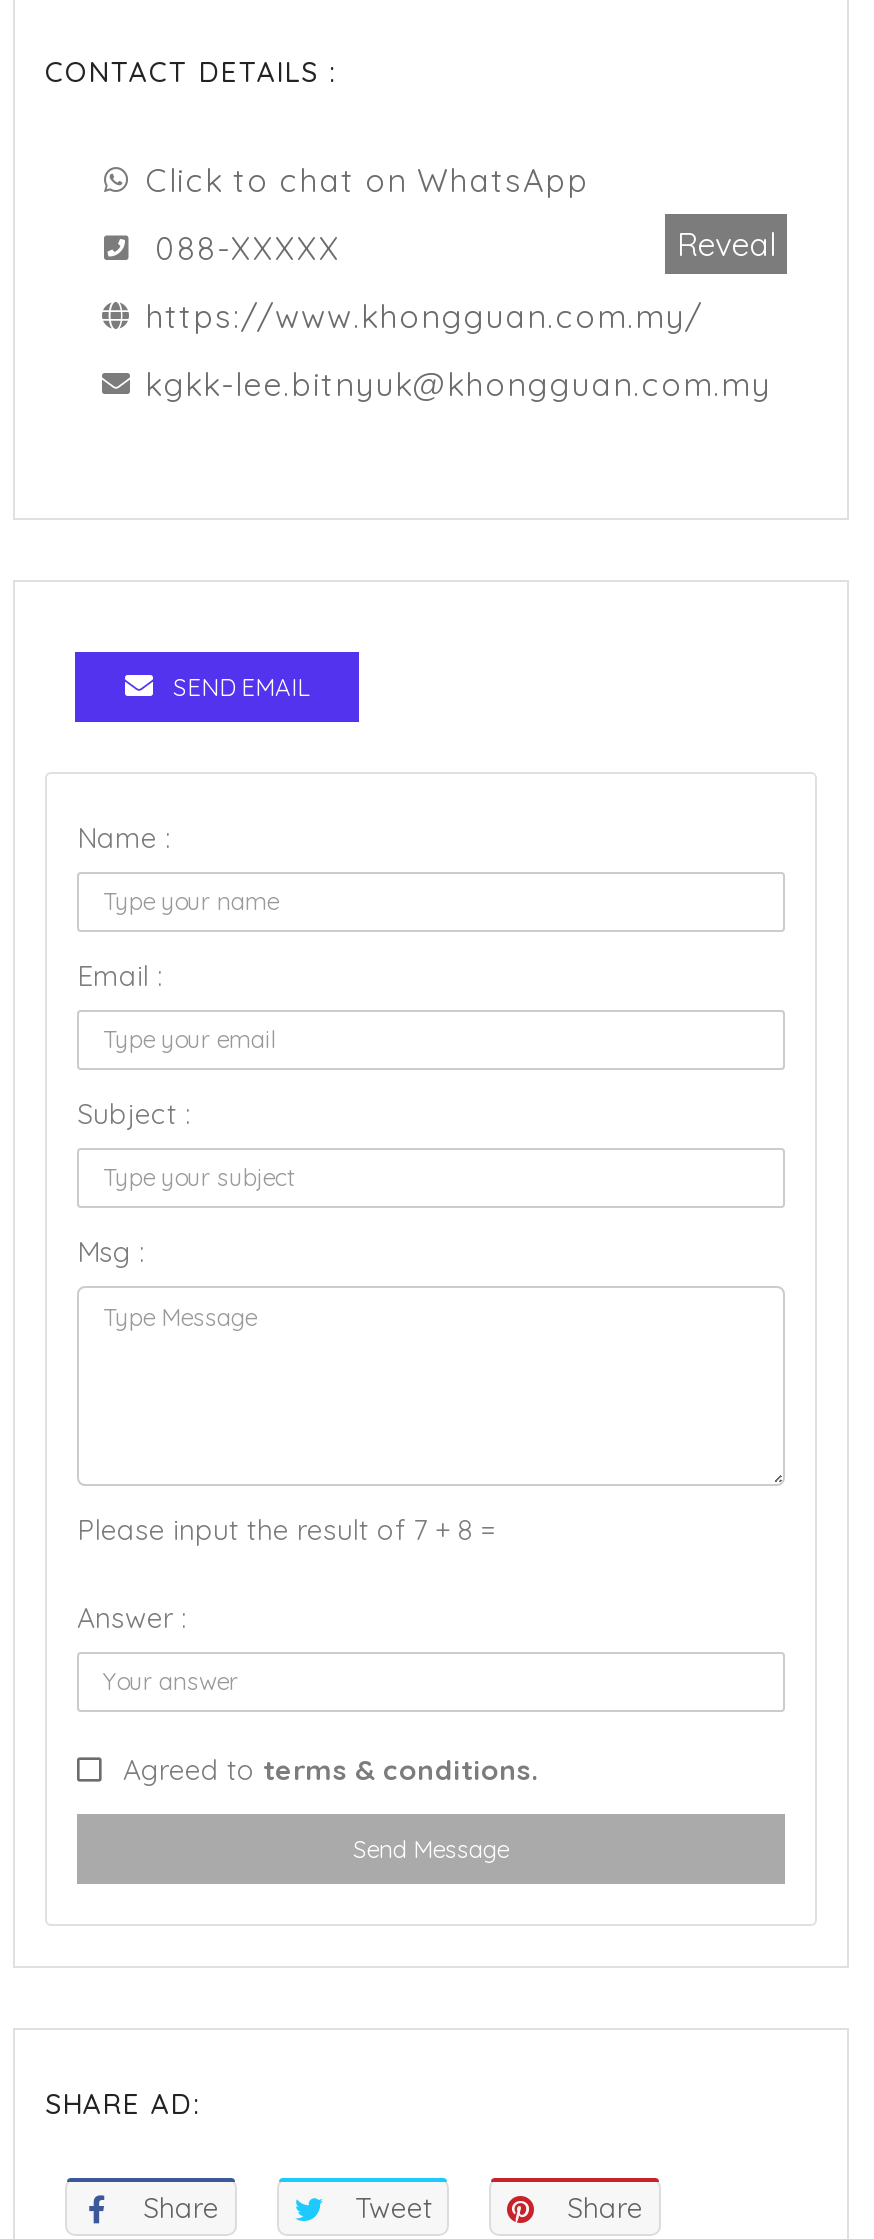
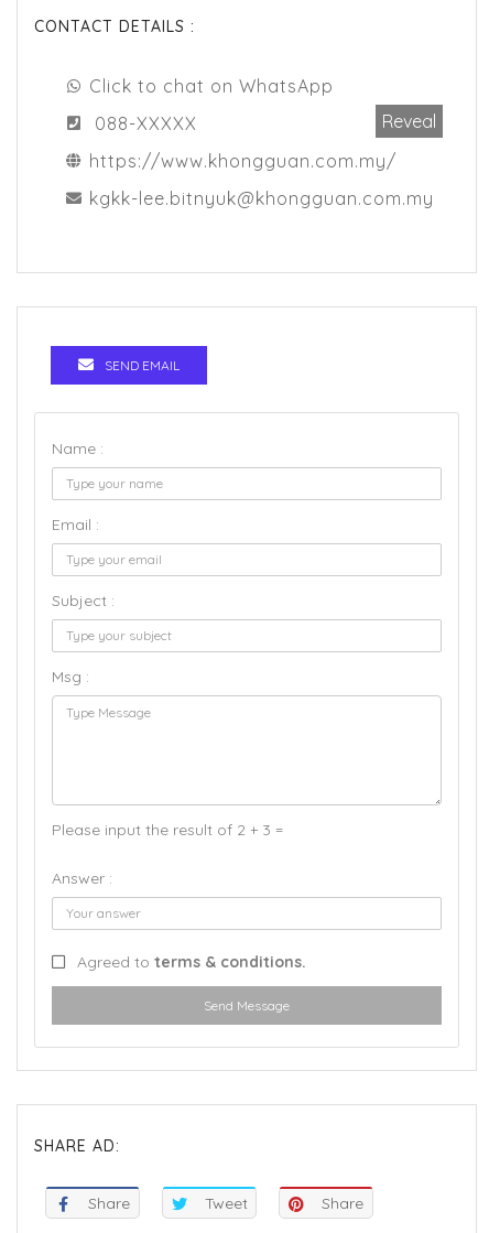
[77,1512,495,1548] Please input the result of 7 + 8 = -> [52,820,283,840] Please input the result of 2 + 3 =

